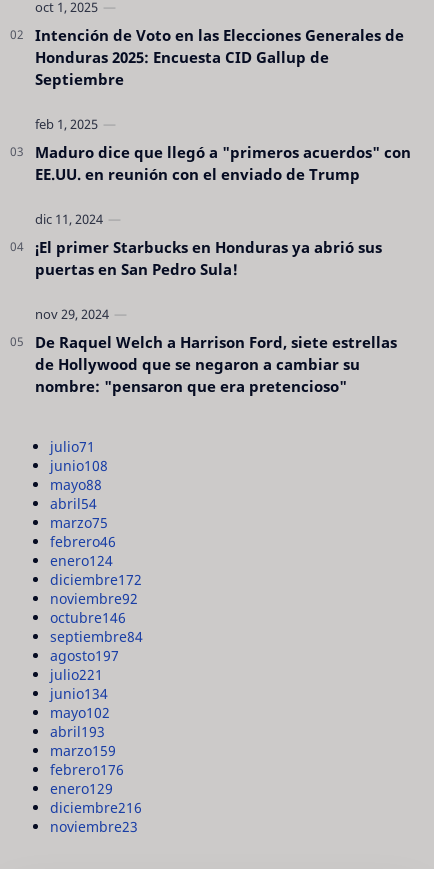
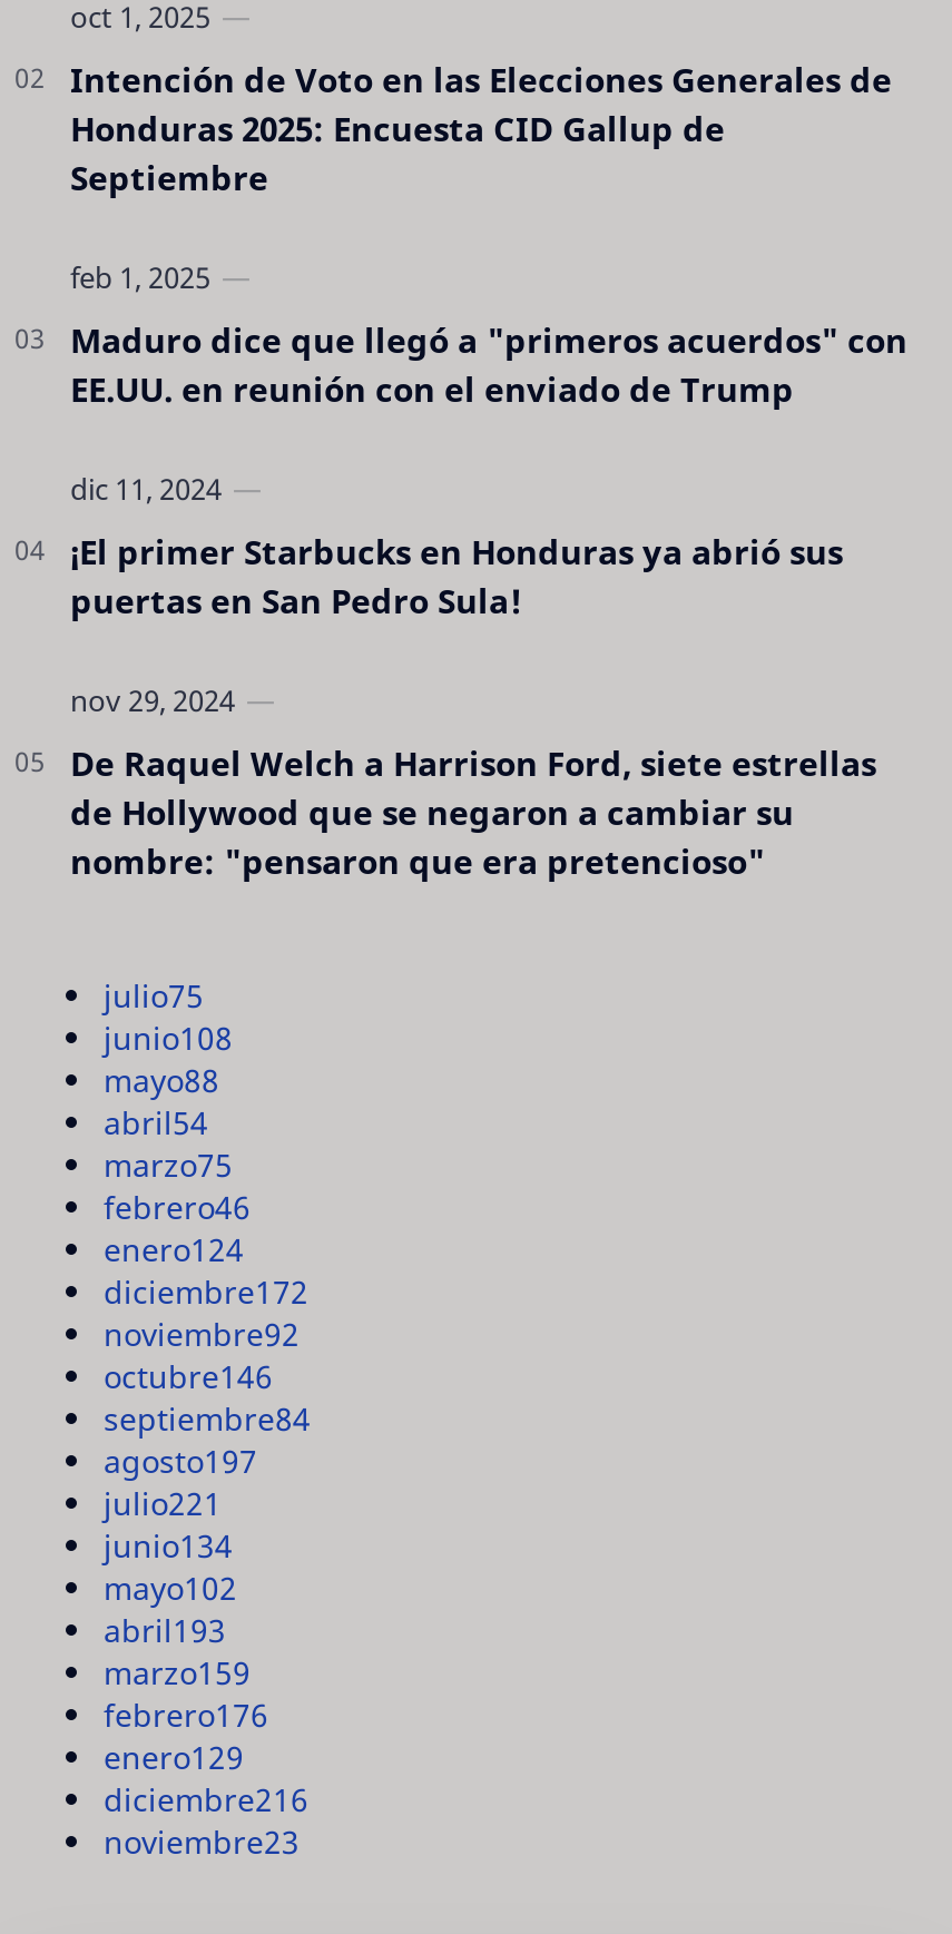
[50,437,95,456] julio71 -> [104,974,204,1017] julio75

